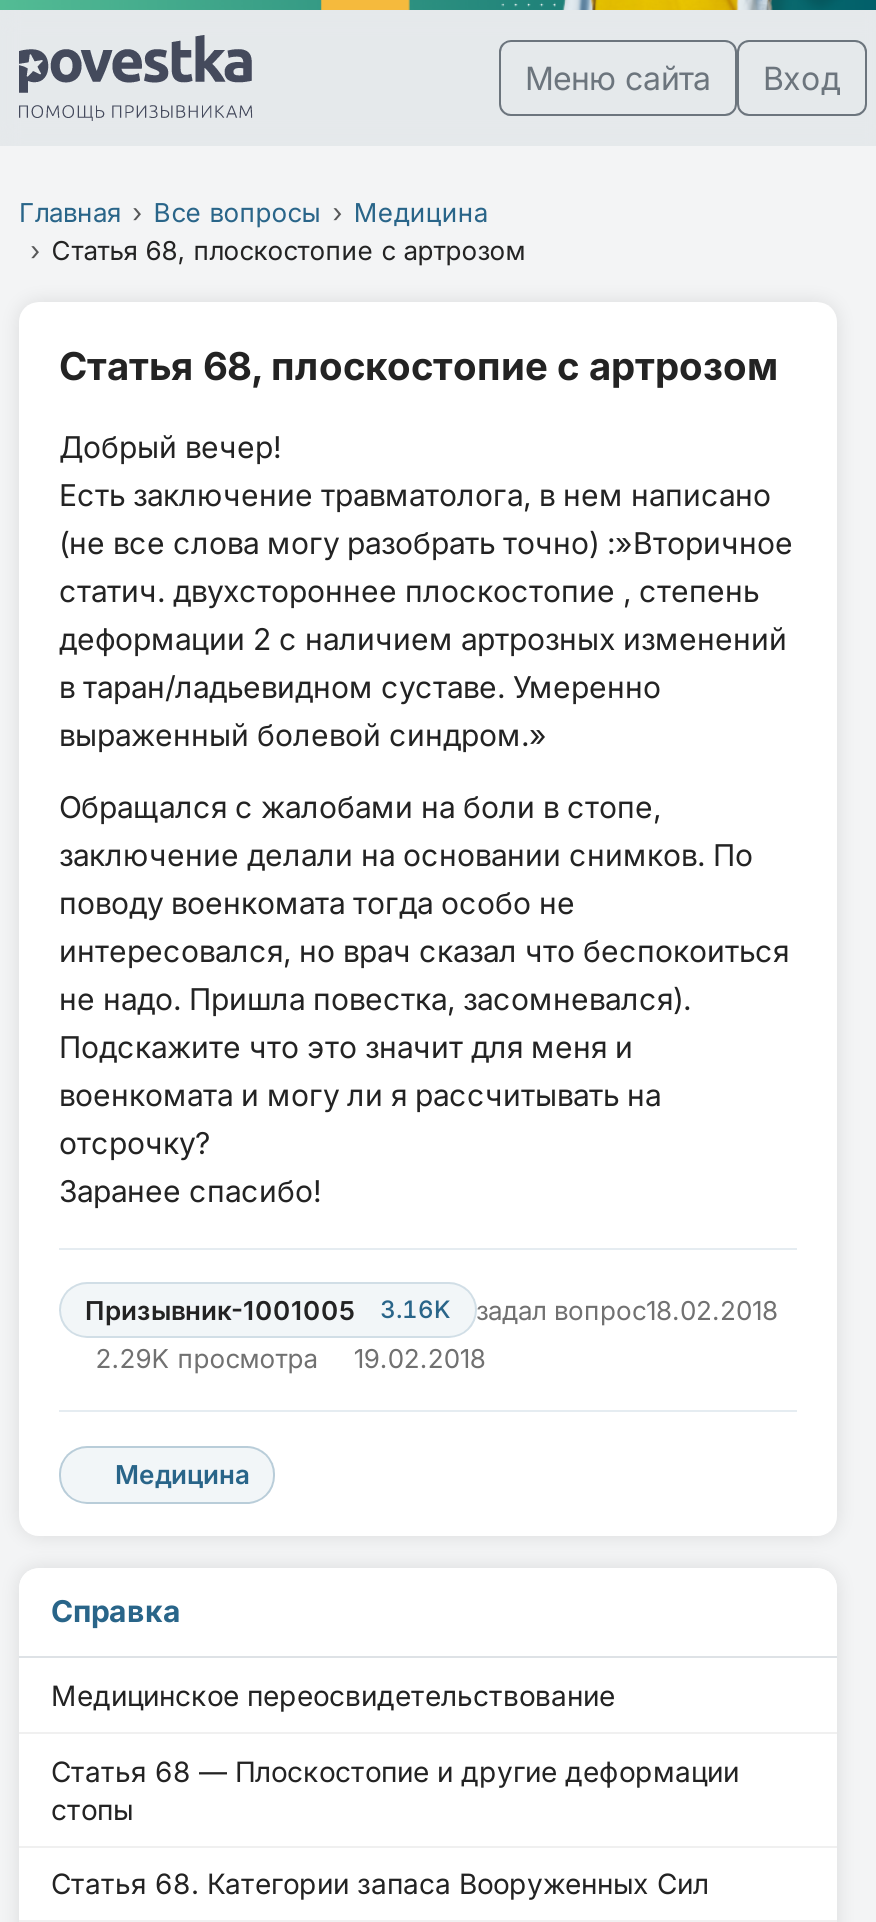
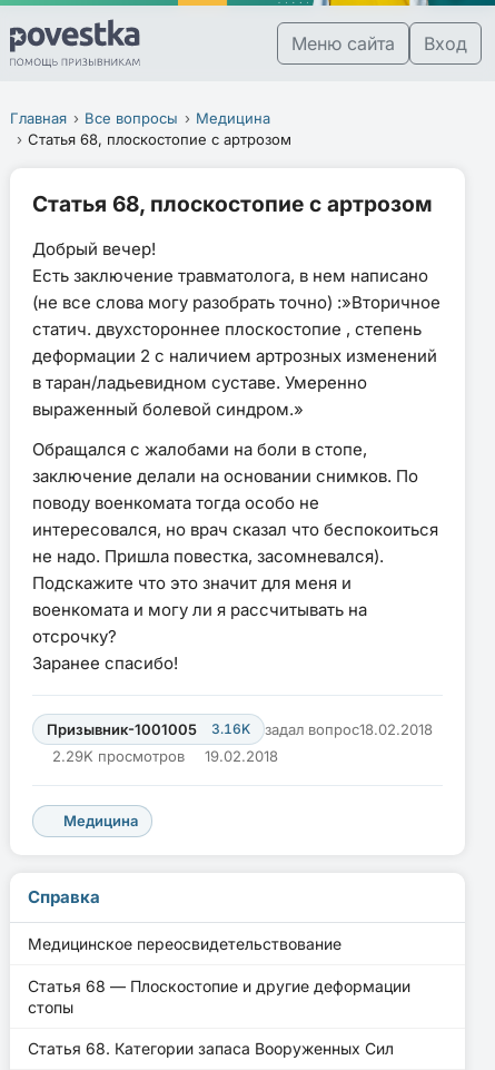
[95,1341,486,1373] 2.29K просмотра 19.02.2018 -> [53,747,279,764] 2.29K просмотров 19.02.2018

